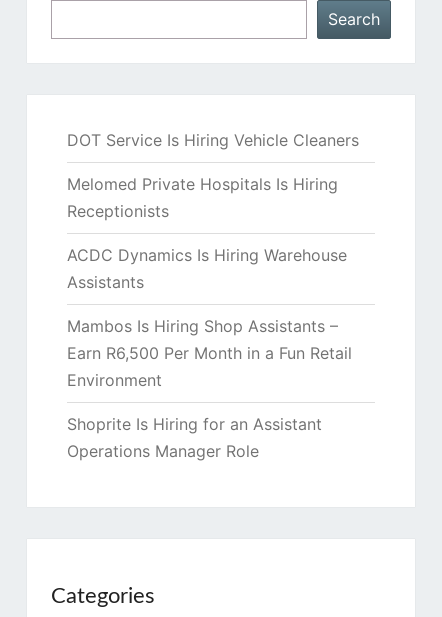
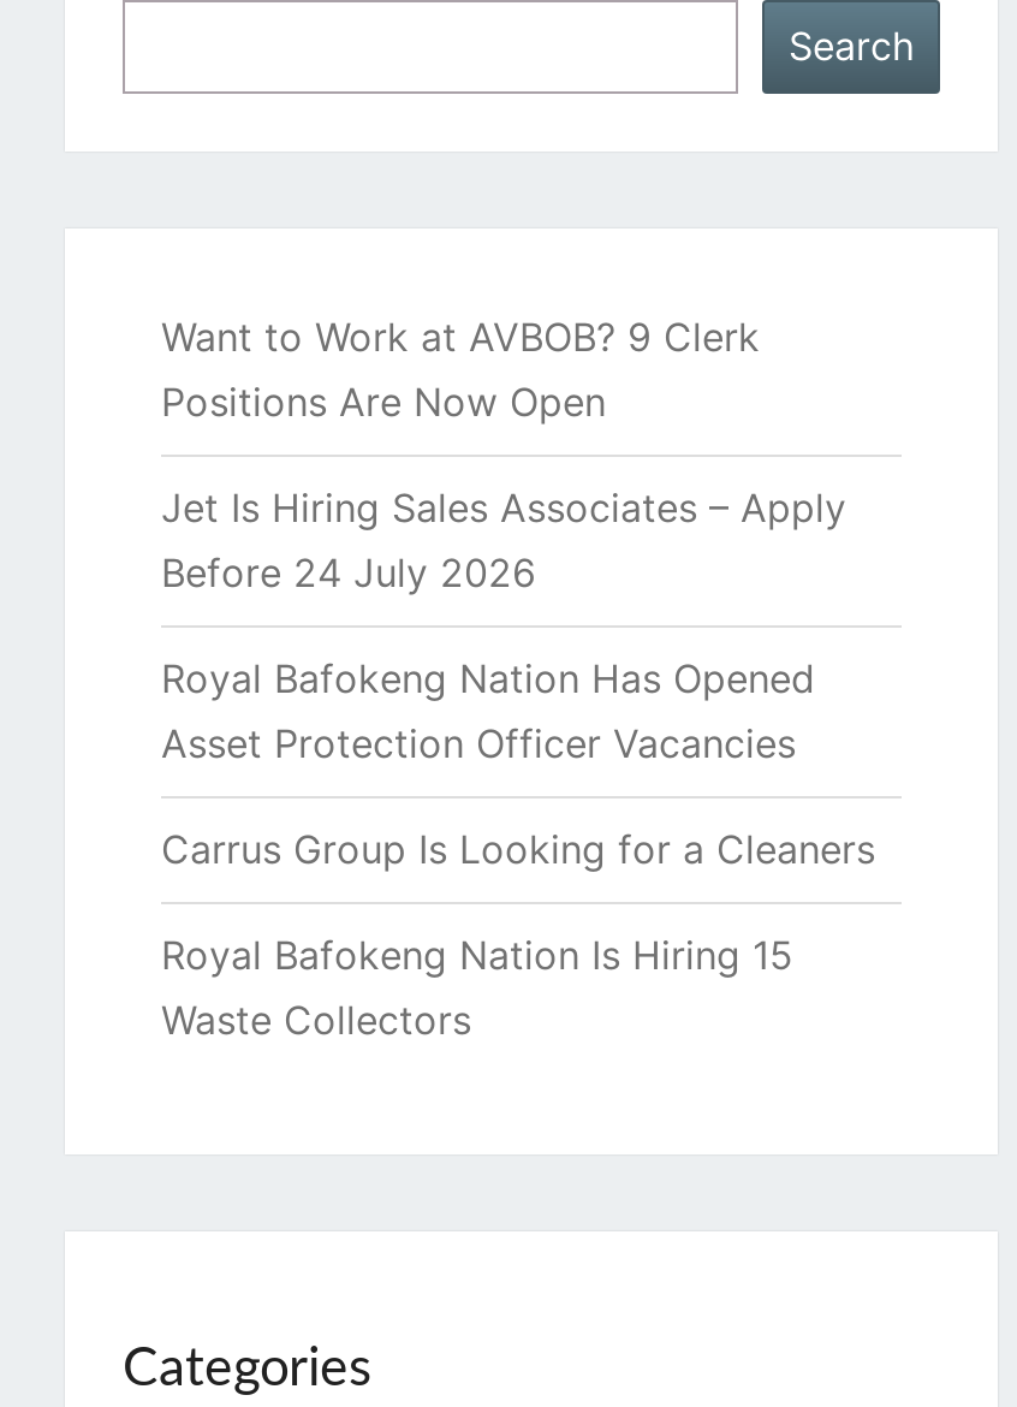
[67,130,359,150] DOT Service Is Hiring Vehicle Cleaners -> [161,314,760,427] Want to Work at AVBOB? 9 Clerk | Positions Are Now Open
[67,174,338,221] Melomed Private Hospitals Is Hiring | Receptionists -> [161,484,846,597] Jet Is Hiring Sales Associates – Apply | Before 24 July 2026
[67,245,347,292] ACDC Dynamics Is Hiring Warehouse | Assistants -> [161,655,815,768] Royal Bafokeng Nation Has Opened | Asset Protection Officer Vacancies
[67,316,352,390] Mambos Is Hiring Shop Assistants – | Earn R6,500 Per Month in a Fun Retail | Environment -> [161,826,875,874] Carrus Group Is Looking for a Cleaners
[67,414,322,461] Shoprite Is Hiring for an Assistant | Operations Manager Role -> [161,932,793,1045] Royal Bafokeng Nation Is Hiring 15 | Waste Collectors

